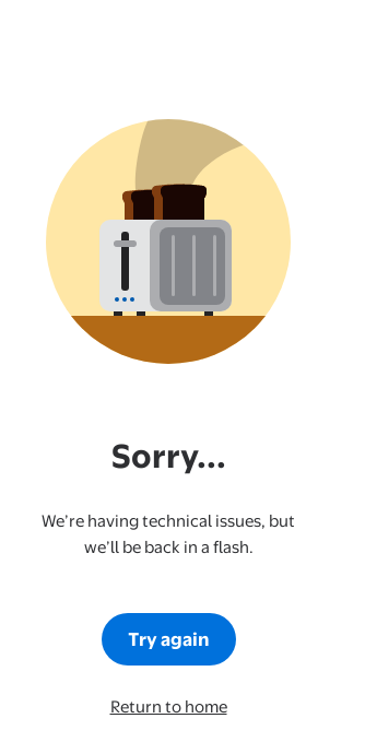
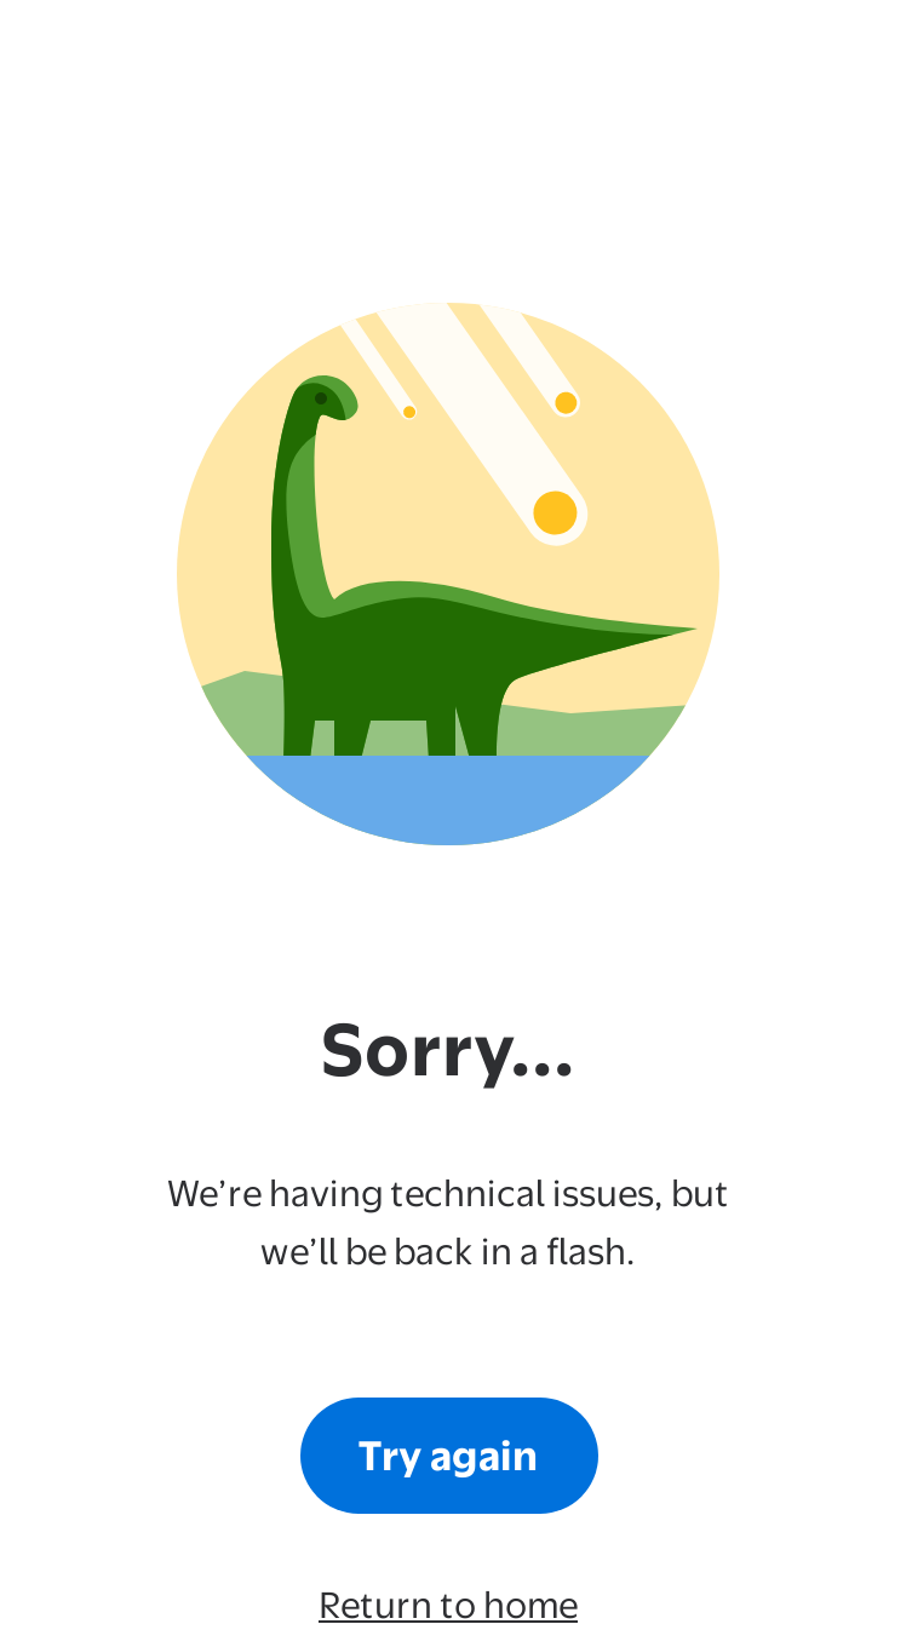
[58,119,276,365] [image] -> [201,305,695,848] [image]

